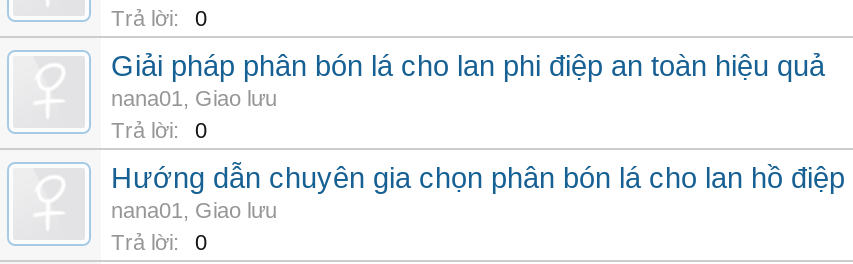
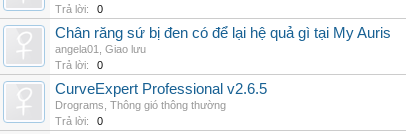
[111,50,825,110] Giải pháp phân bón lá cho lan phi điệp an toàn hiệu quả | nana01, Giao lưu -> [55,25,391,55] Chân răng sứ bị đen có để lại hệ quả gì tại My Auris | angela01, Giao lưu
[111,162,845,222] Hướng dẫn chuyên gia chọn phân bón lá cho lan hồ điệp | nana01, Giao lưu -> [55,81,267,111] CurveExpert Professional v2.6.5 | Drograms, Thông gió thông thường

